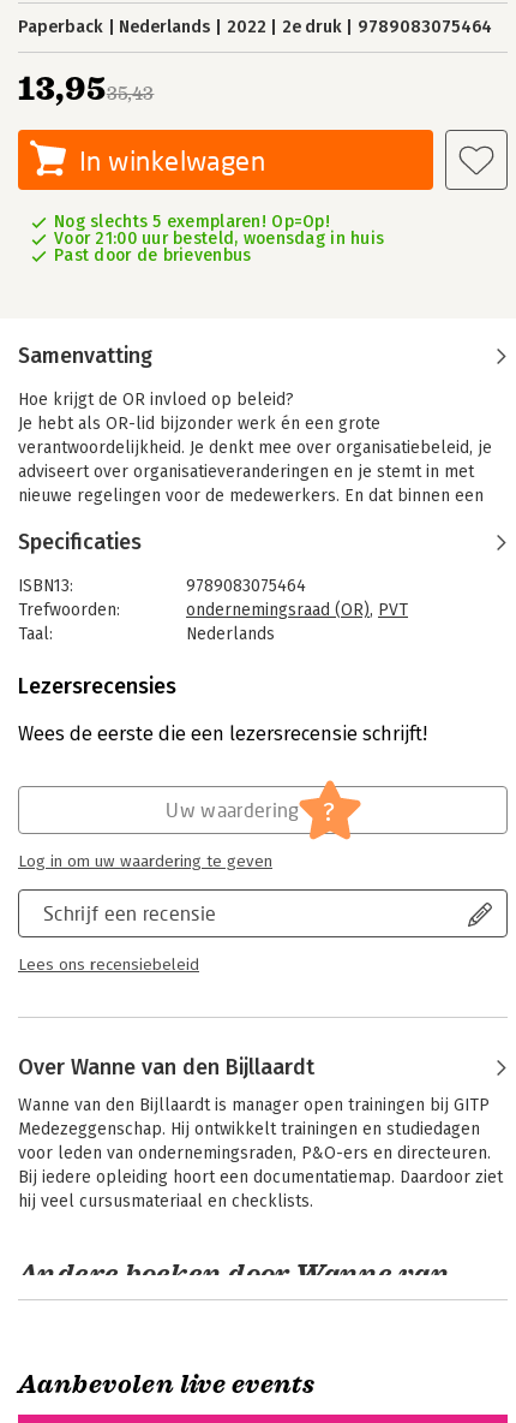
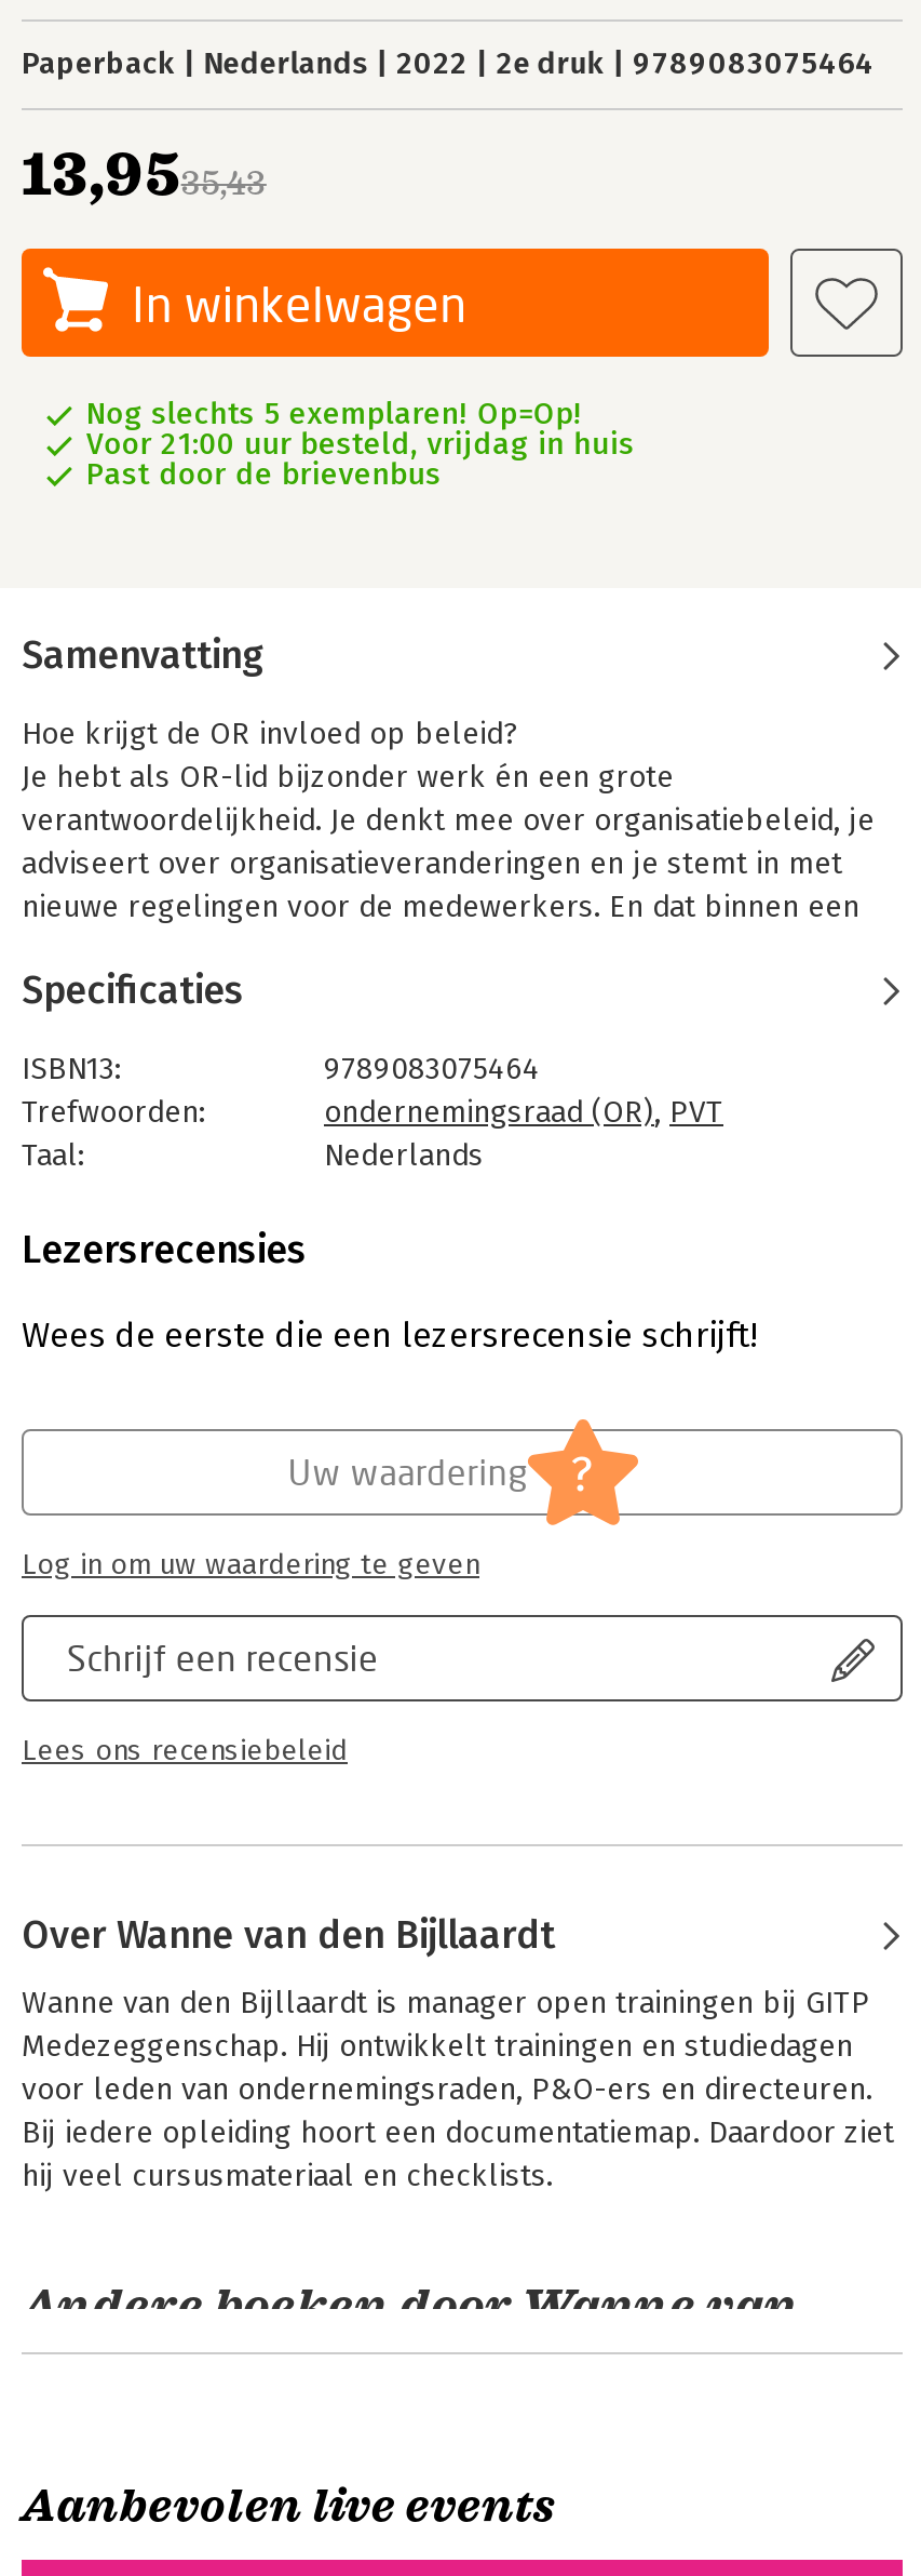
[54,228,384,249] Voor 21:00 uur besteld, woensdag in huis -> [86,426,635,463] Voor 21:00 uur besteld, vrijdag in huis

